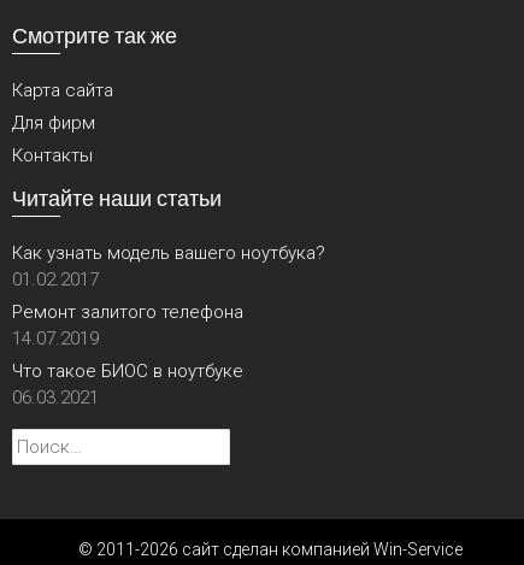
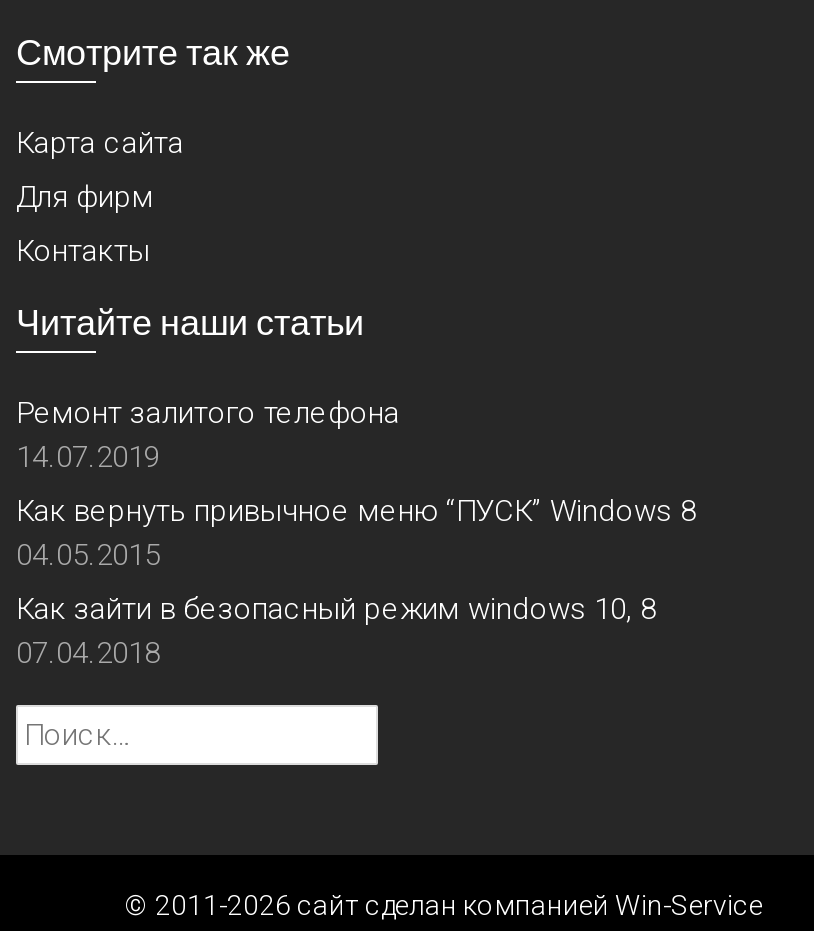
[12,242,325,290] Как узнать модель вашего ноутбука? | 01.02.2017 -> none
moved [12,301,243,349] -> [16,395,400,475]: Ремонт залитого телефона | 14.07.2019
[12,360,243,409] Что такое БИОС в ноутбуке | 06.03.2021 -> [16,493,696,671] Как вернуть привычное меню “ПУСК” Windows 8 | 04.05.2015 | Как зайти в безопасный режим windows 10, 8 | 07.04.2018

